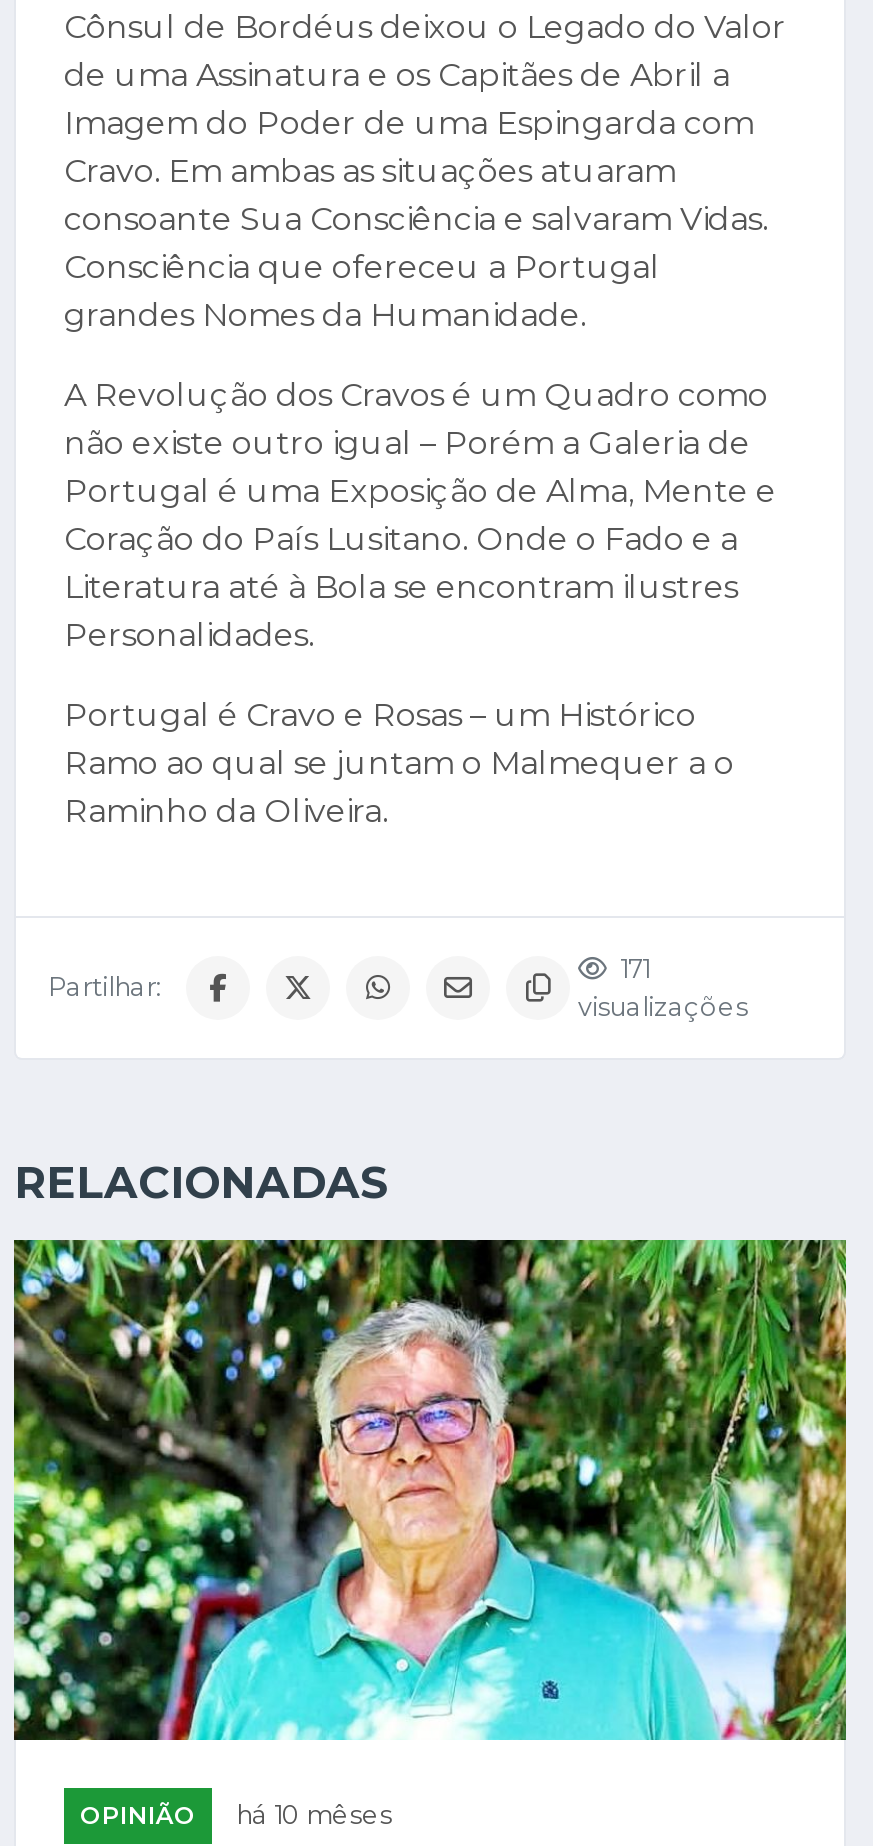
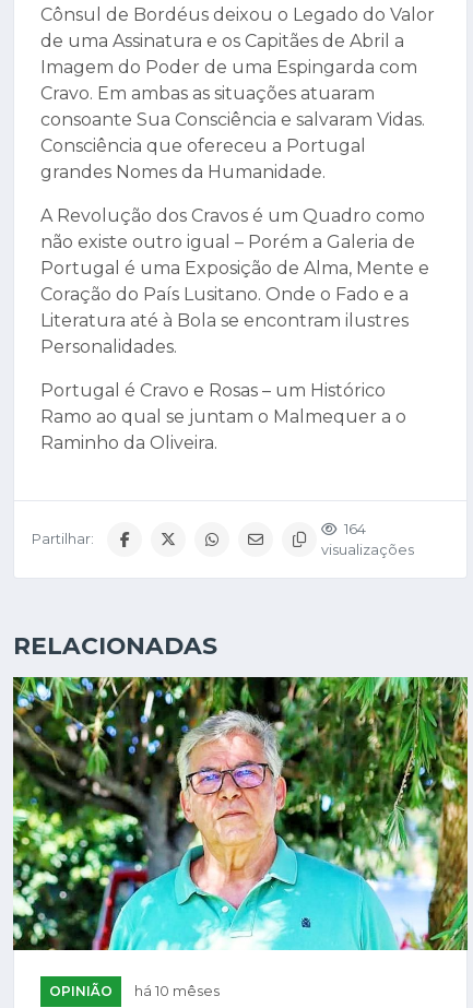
[614,953,650,983] 171 -> [341,520,366,537] 164

